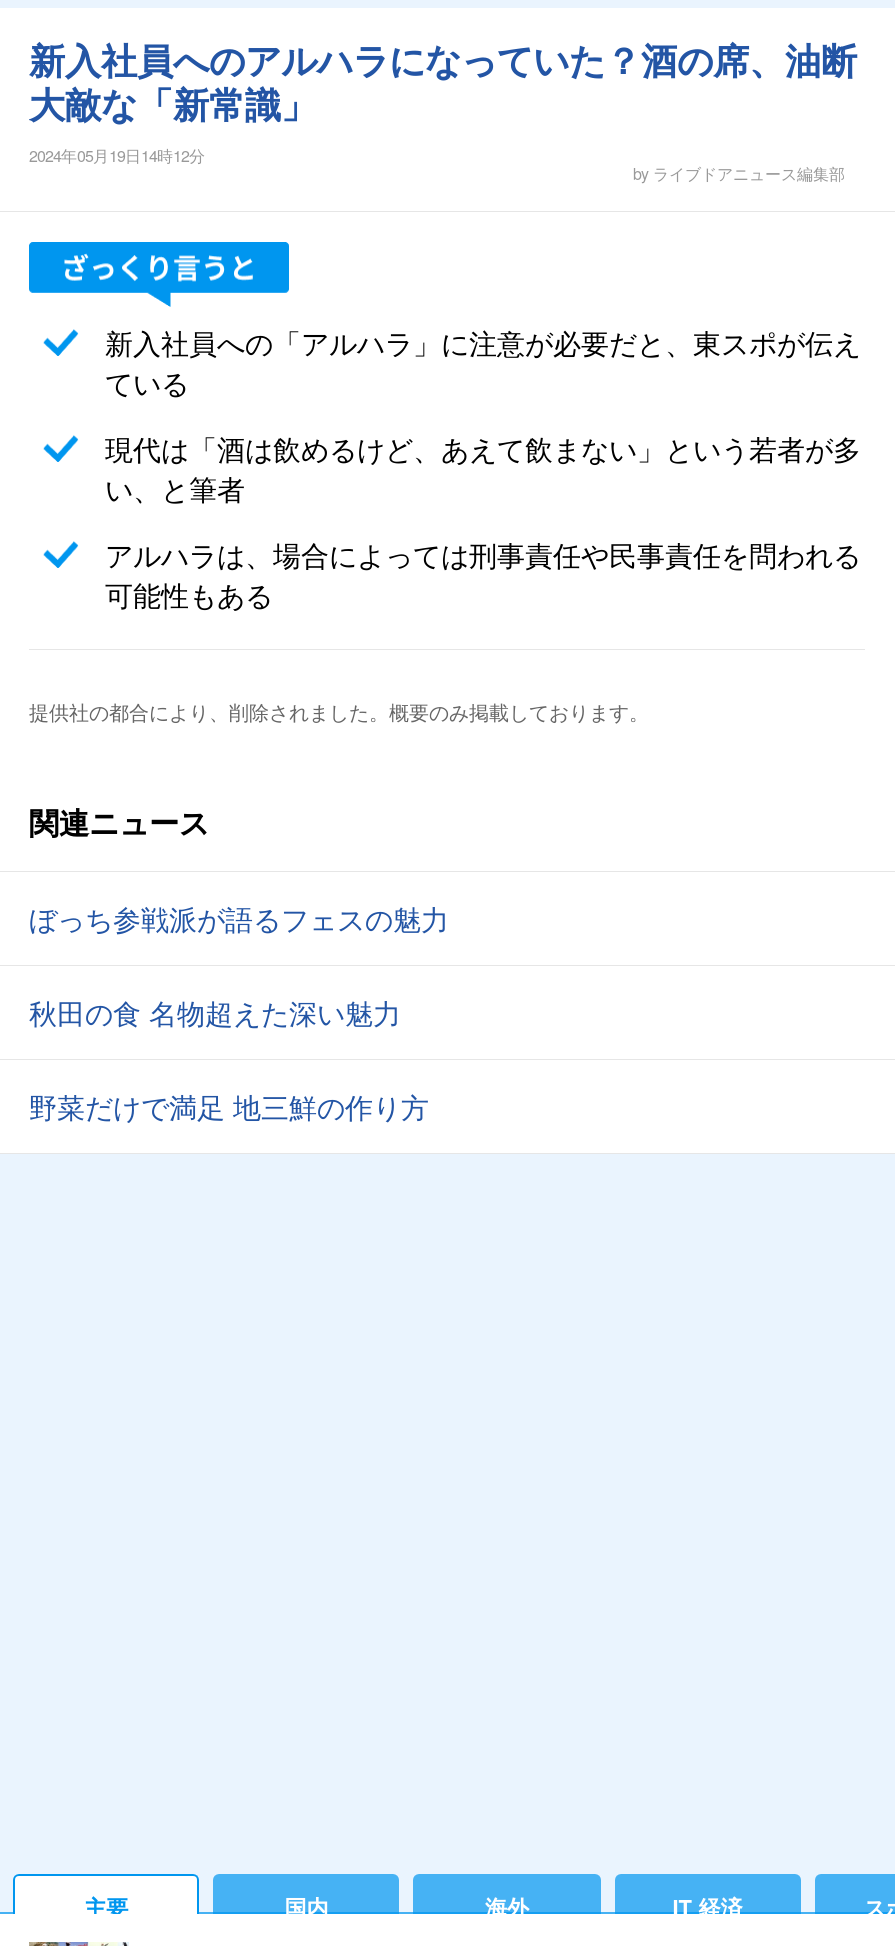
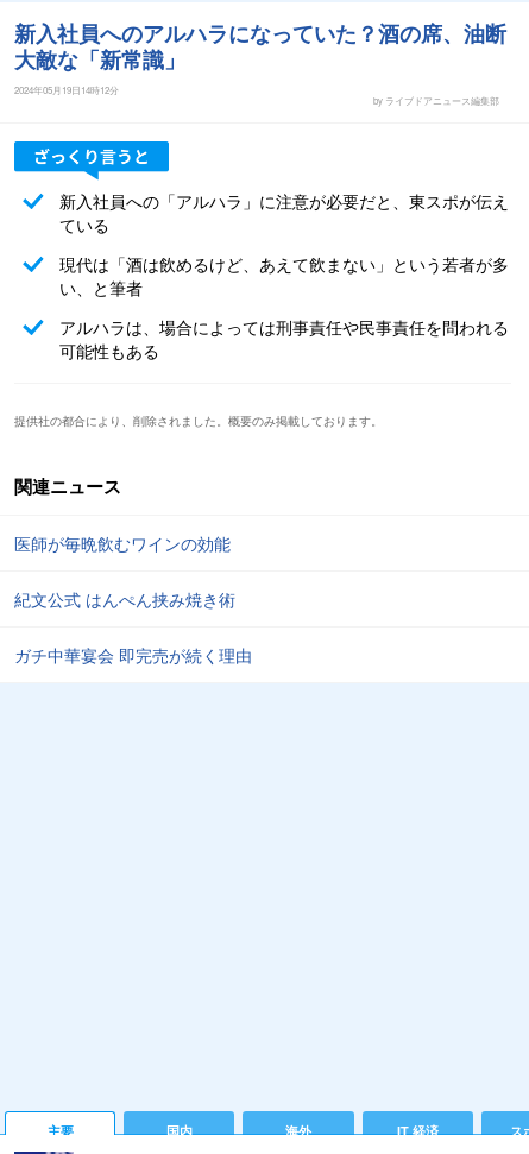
[29,898,449,938] ぼっち参戦派が語るフェスの魅力 -> [14,531,231,555] 医師が毎晩飲むワインの効能
[29,992,401,1032] 秋田の食 名物超えた深い魅力 -> [14,587,235,611] 紀文公式 はんぺん挟み焼き術
[29,1086,429,1126] 野菜だけで満足 地三鮮の作り方 -> [14,643,252,667] ガチ中華宴会 即完売が続く理由

